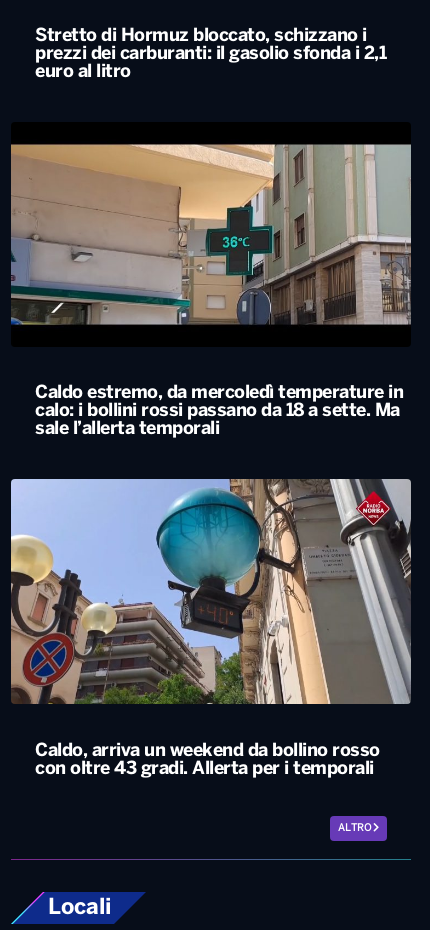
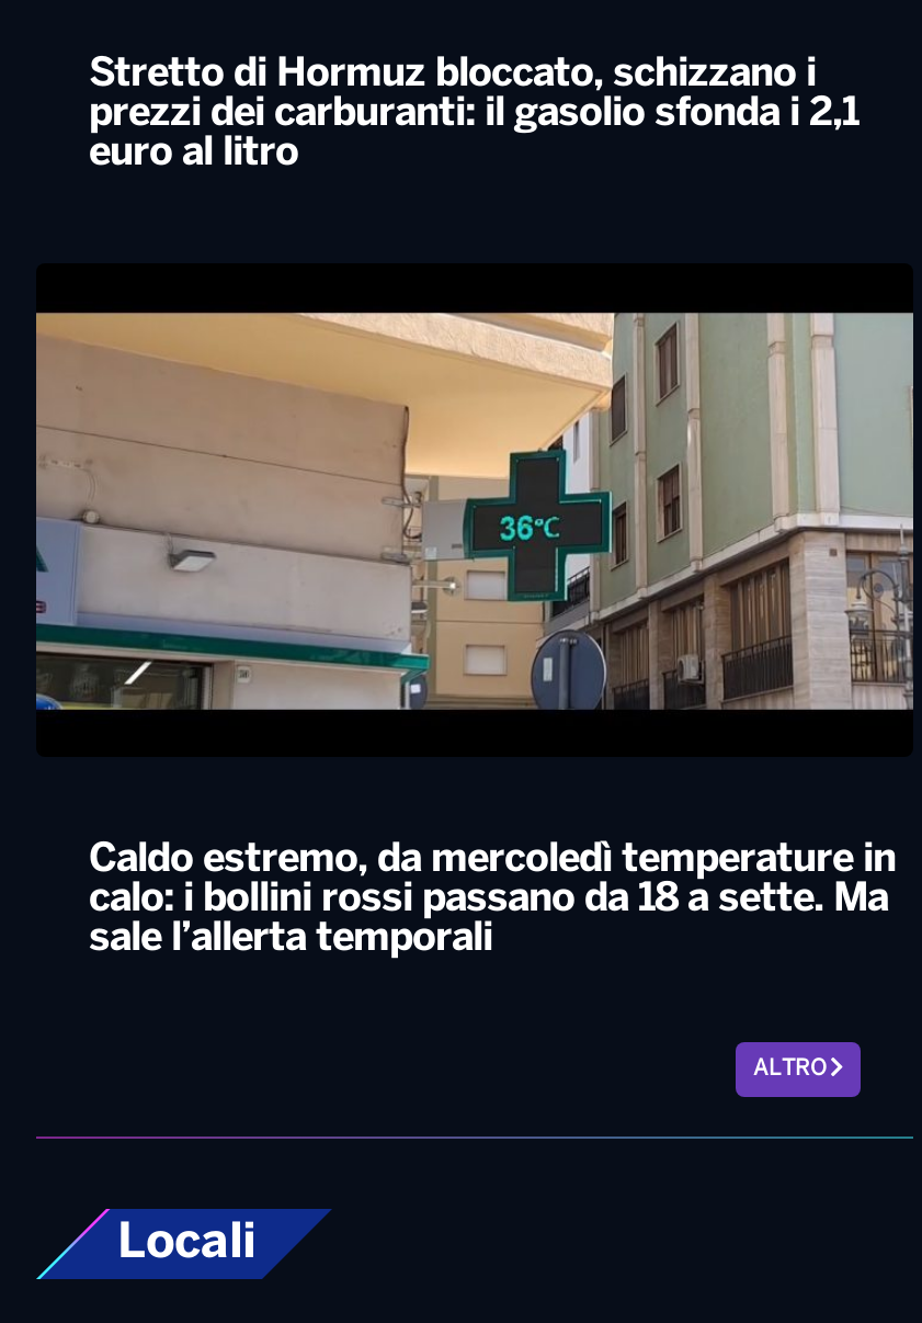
[10,477,412,778] [image] | Caldo, arriva un weekend da bollino rosso | con oltre 43 gradi. Allerta per i temporali -> none

